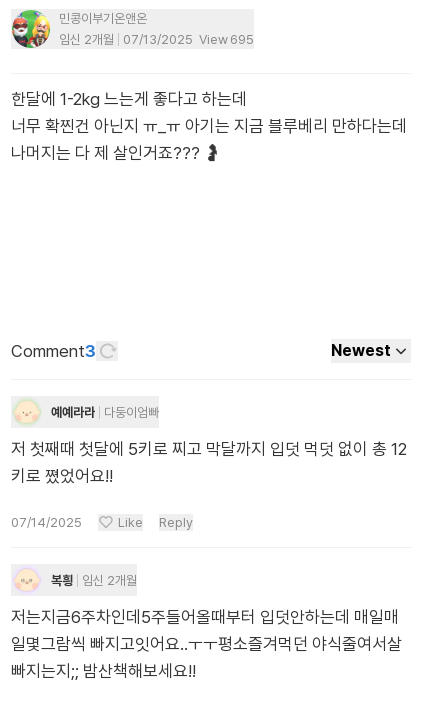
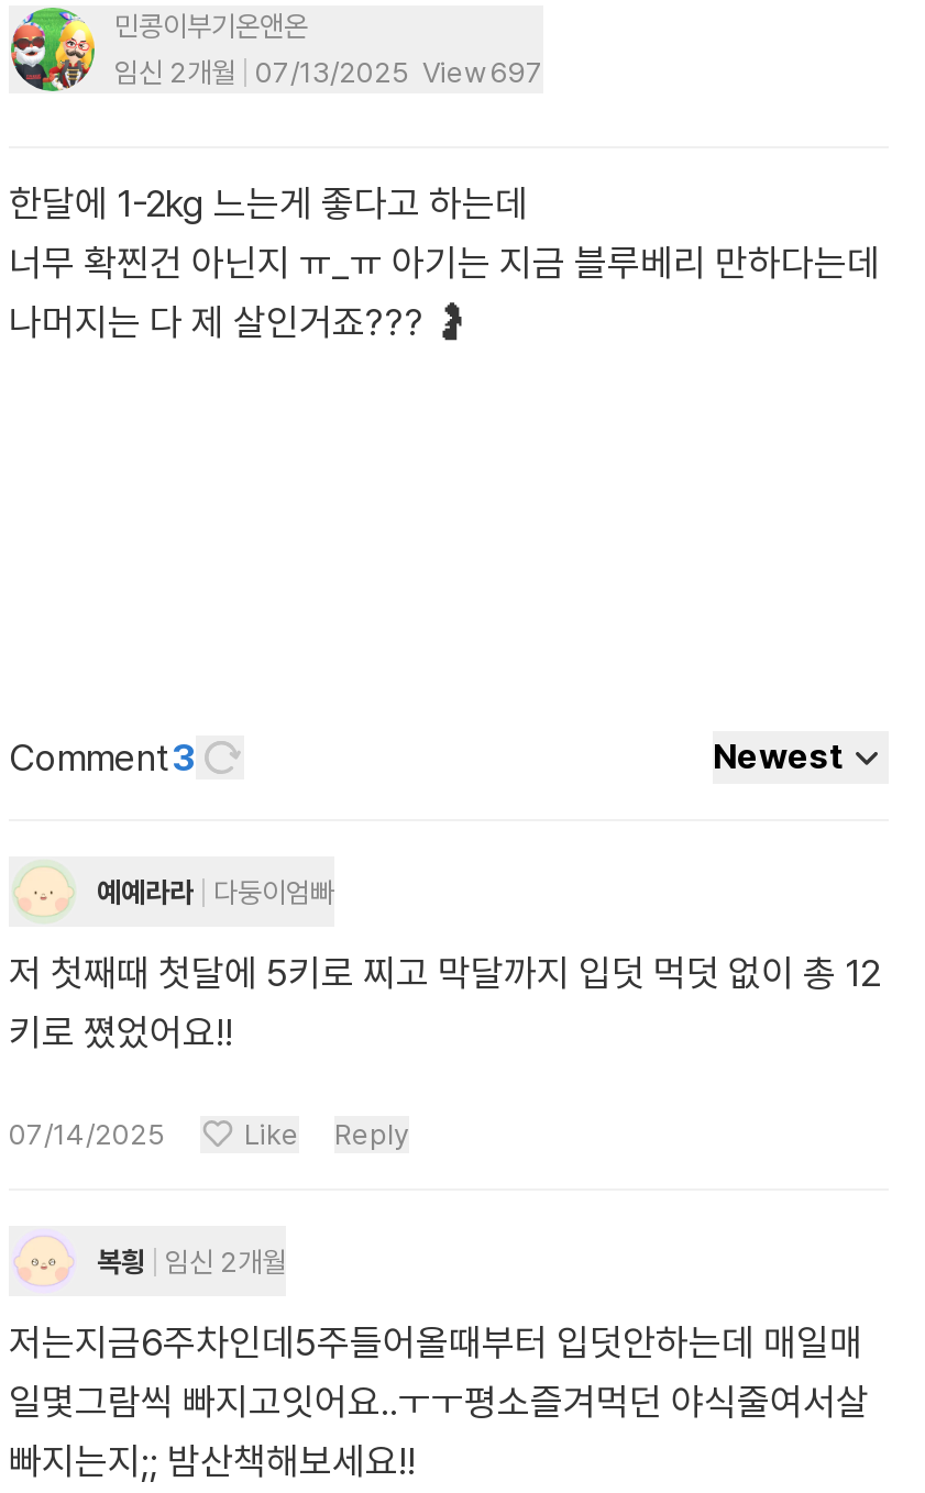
[59,32,254,47] 임신 2개월 07/13/2025 View 695 -> [114,56,543,89] 임신 2개월 07/13/2025 View 697

